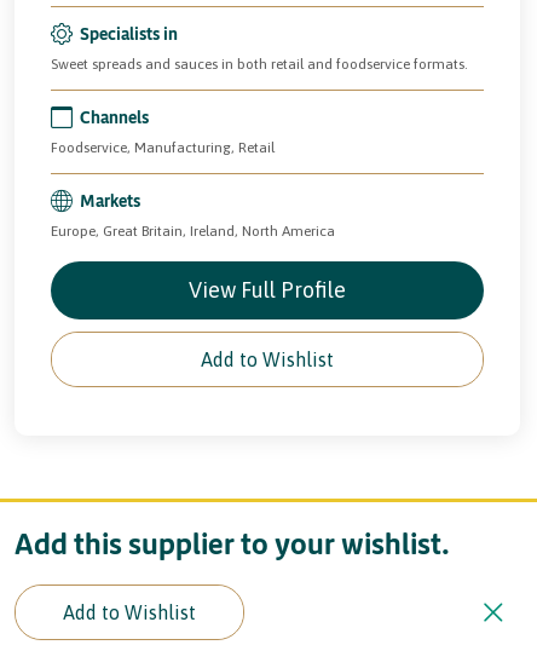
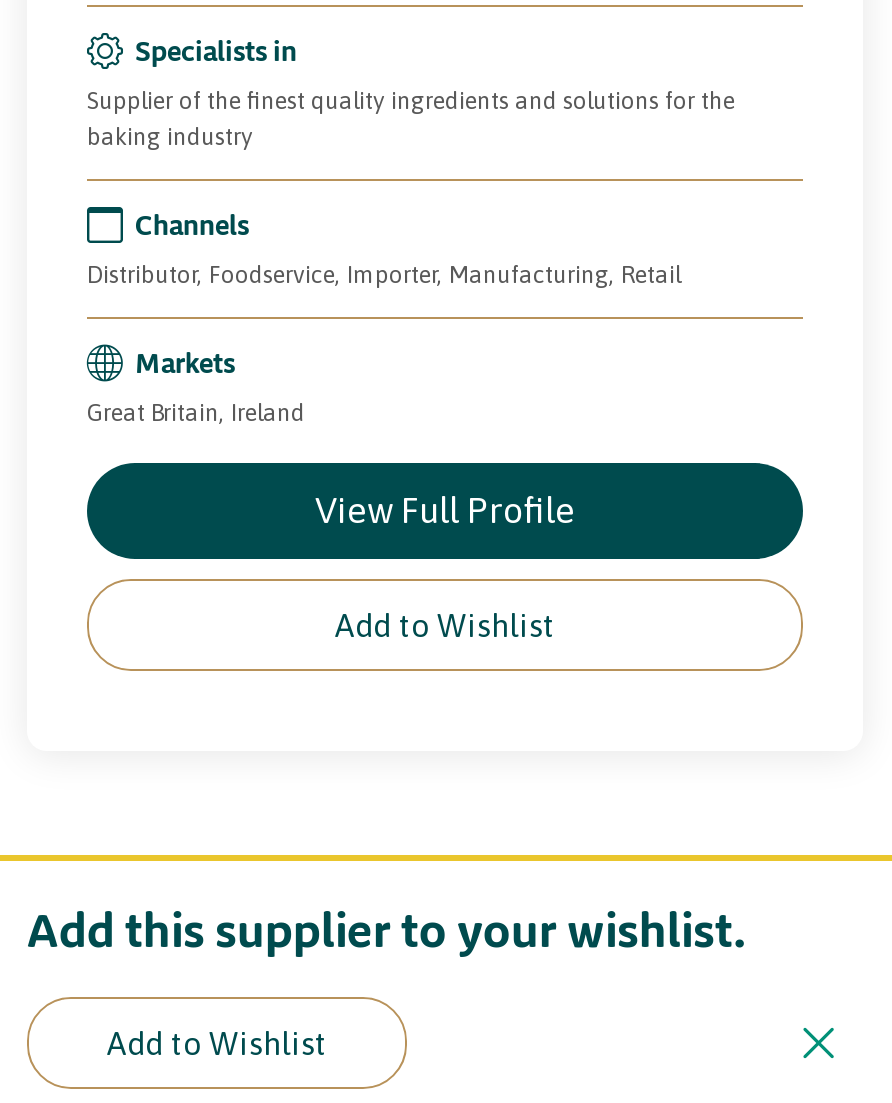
[51,56,468,73] Sweet spreads and sauces in both retail and foodservice formats. -> [87,87,735,151] Supplier of the finest quality ingredients and solutions for the | baking industry
[51,139,275,156] Foodservice, Manufacturing, Retail -> [87,261,681,289] Distributor, Foodservice, Importer, Manufacturing, Retail
[51,223,335,240] Europe, Great Britain, Ireland, North America -> [87,399,305,427] Great Britain, Ireland

